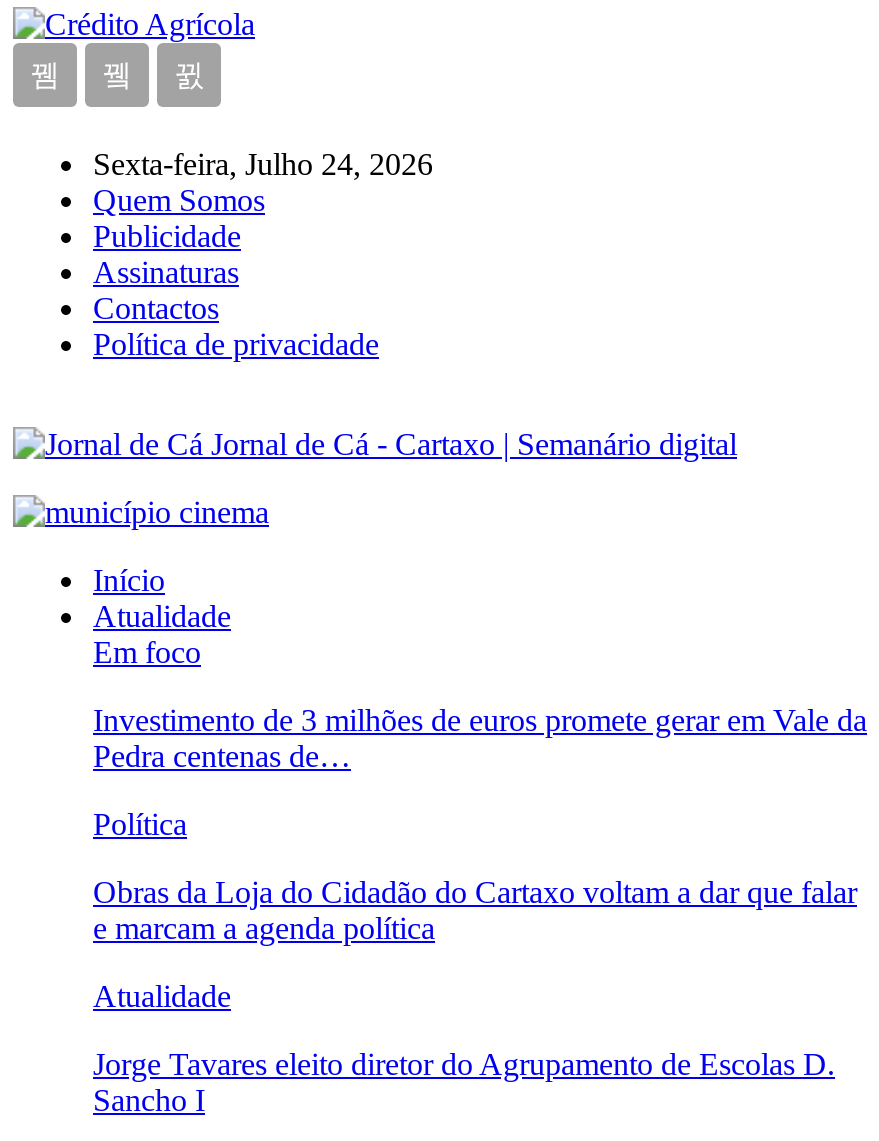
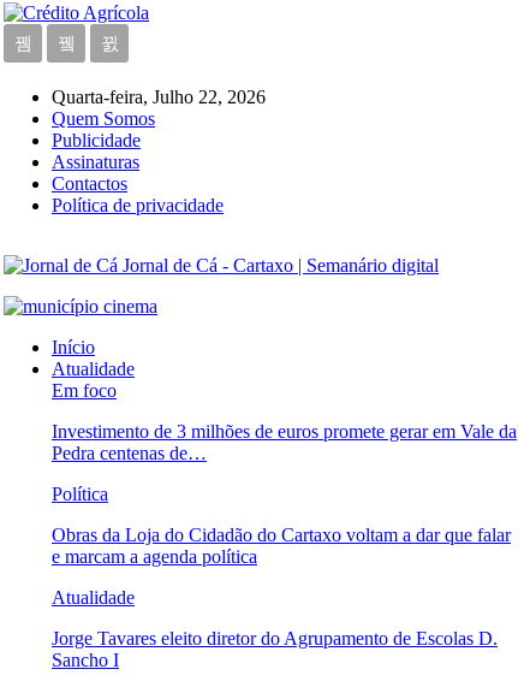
[93,147,433,181] Sexta-feira, Julho 24, 2026 -> [52,87,266,107] Quarta-feira, Julho 22, 2026

